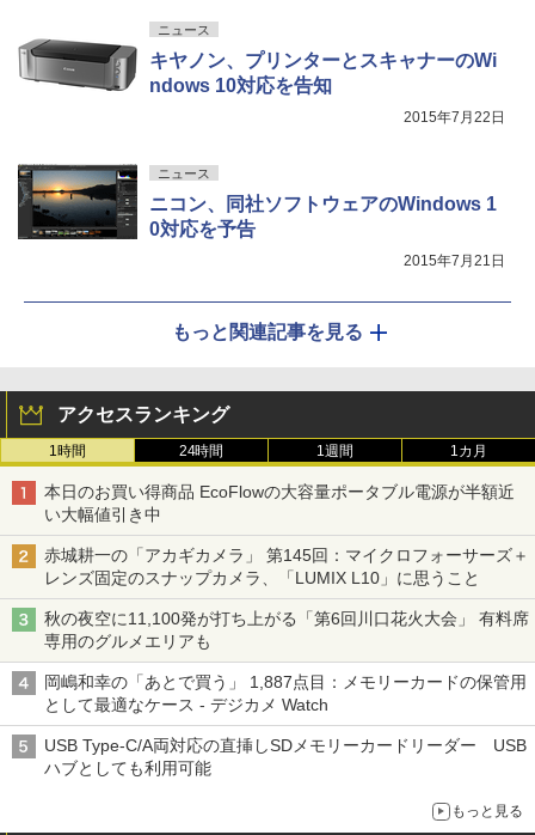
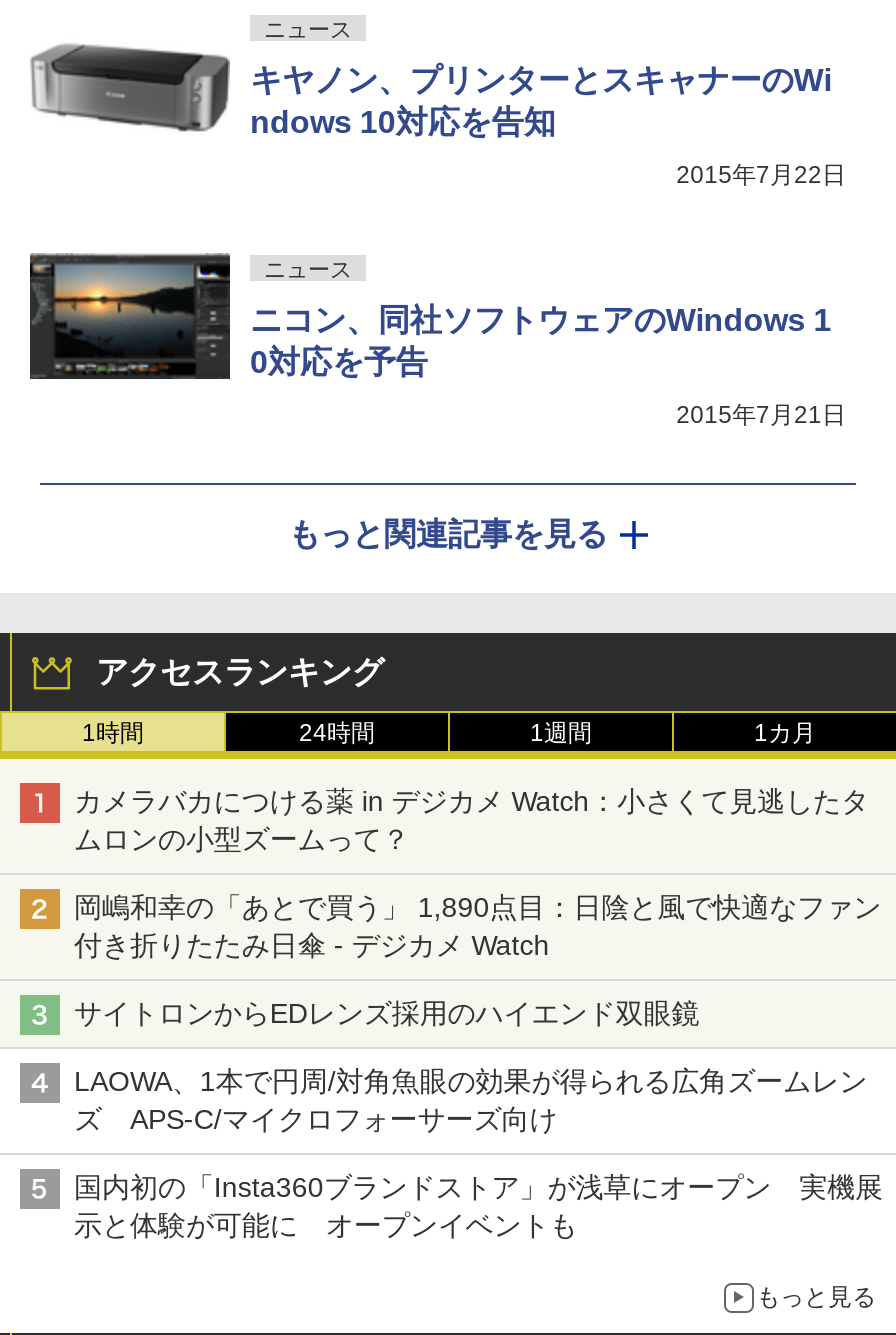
[44,482,514,524] 本日のお買い得商品 EcoFlowの大容量ポータブル電源が半額近 | い大幅値引き中 -> [74,785,869,855] カメラバカにつける薬 in デジカメ Watch：小さくて見逃したタ | ムロンの小型ズームって？
[44,545,529,587] 赤城耕一の「アカギカメラ」 第145回：マイクロフォーサーズ＋ | レンズ固定のスナップカメラ、「LUMIX L10」に思うこと -> [74,891,881,961] 岡嶋和幸の「あとで買う」 1,890点目：日陰と風で快適なファン | 付き折りたたみ日傘 - デジカメ Watch
[44,609,528,651] 秋の夜空に11,100発が打ち上がる「第6回川口花火大会」 有料席 | 専用のグルメエリアも -> [74,997,727,1029] サイトロンからEDレンズ採用のハイエンド双眼鏡
[44,672,526,714] 岡嶋和幸の「あとで買う」 1,887点目：メモリーカードの保管用 | として最適なケース - デジカメ Watch -> [74,1065,867,1135] LAOWA、1本で円周/対角魚眼の効果が得られる広角ズームレン | ズ APS-C/マイクロフォーサーズ向け
[44,735,526,777] USB Type-C/A両対応の直挿しSDメモリーカードリーダー USB | ハブとしても利用可能 -> [74,1171,883,1241] 国内初の「Insta360ブランドストア」が浅草にオープン 実機展 | 示と体験が可能に オープンイベントも

